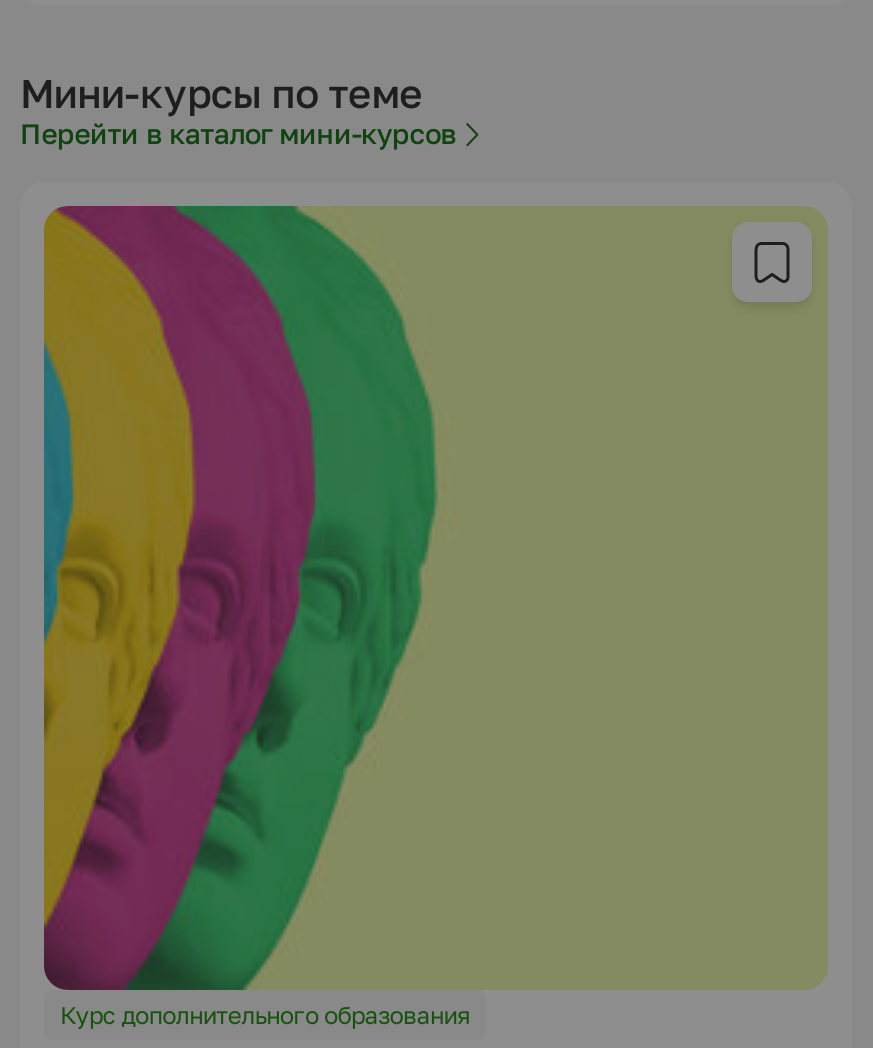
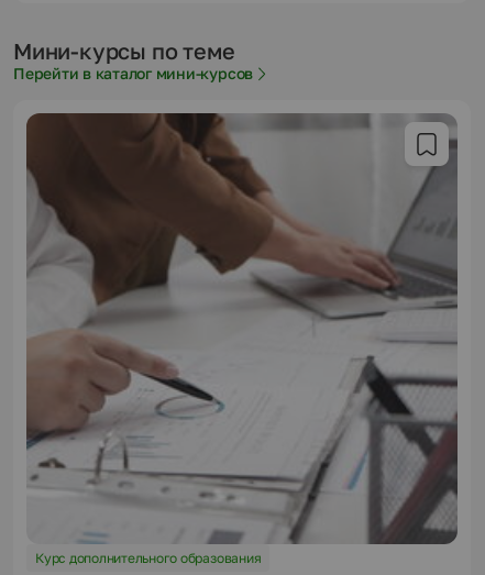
[42,204,828,992] [image] -> [25,112,459,545] [image]

